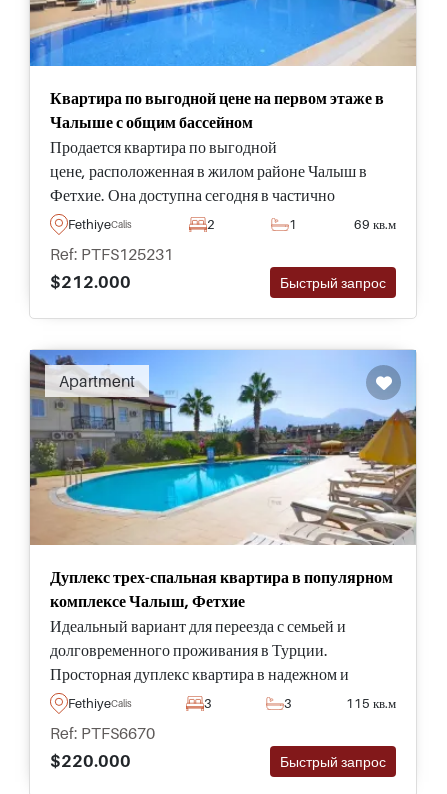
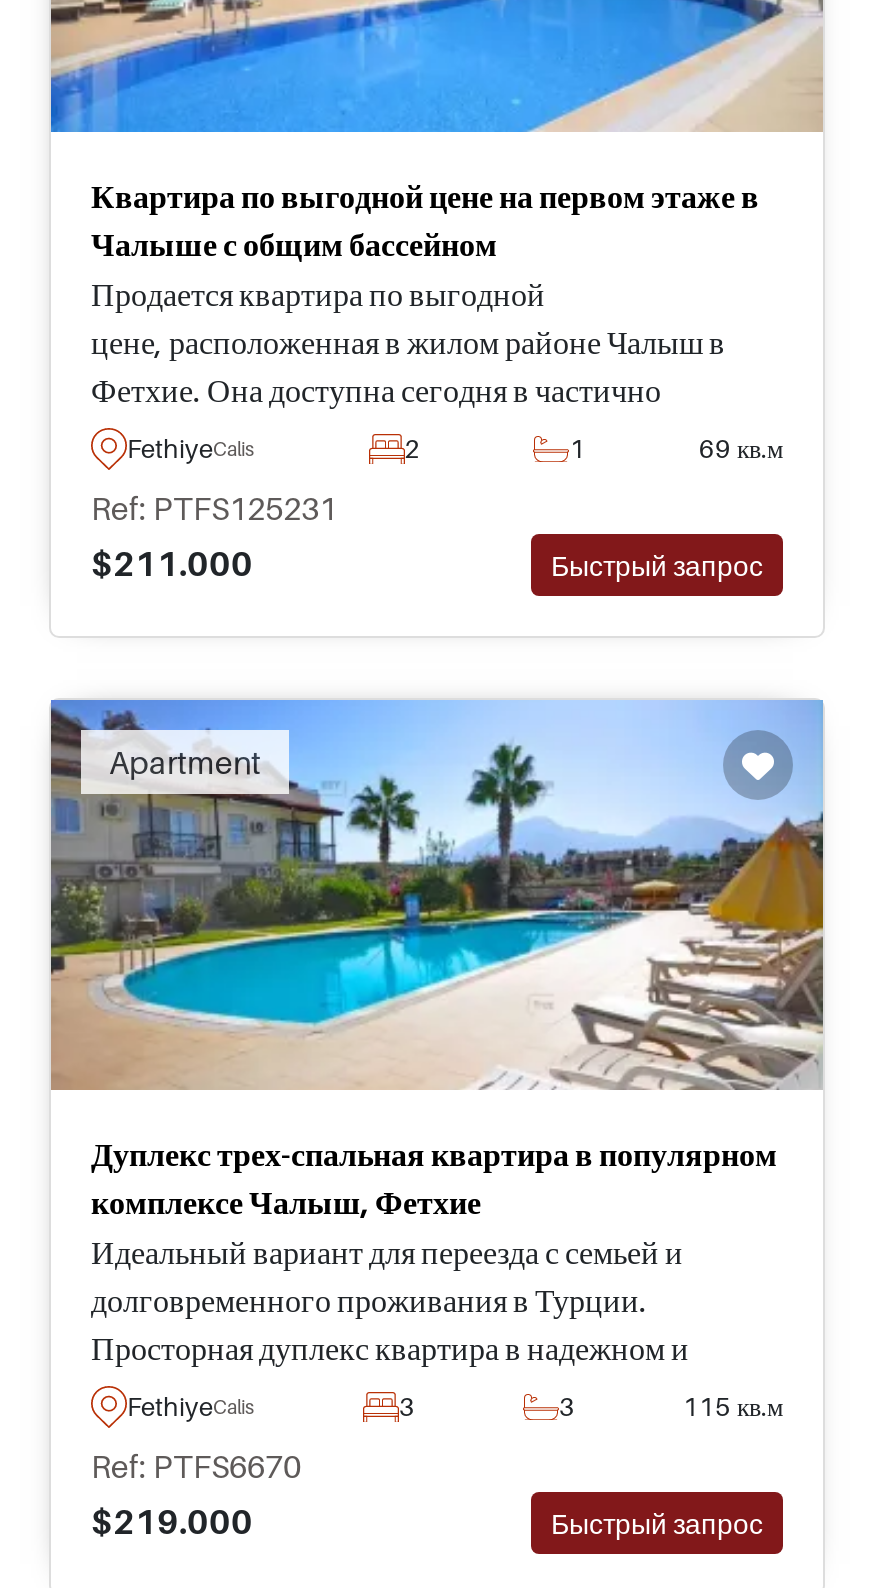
[50,272,131,292] $212.000 -> [91,544,253,584] $211.000
[50,751,131,771] $220.000 -> [91,1502,253,1542] $219.000

